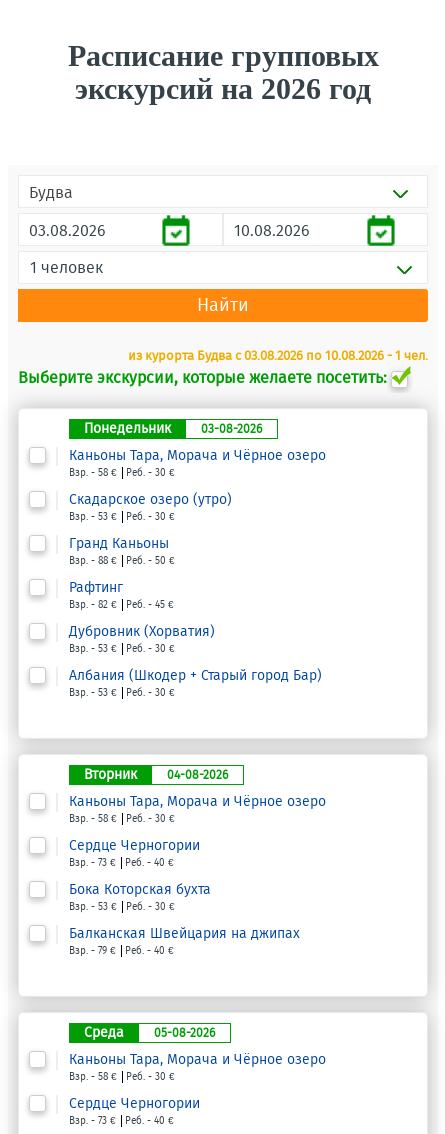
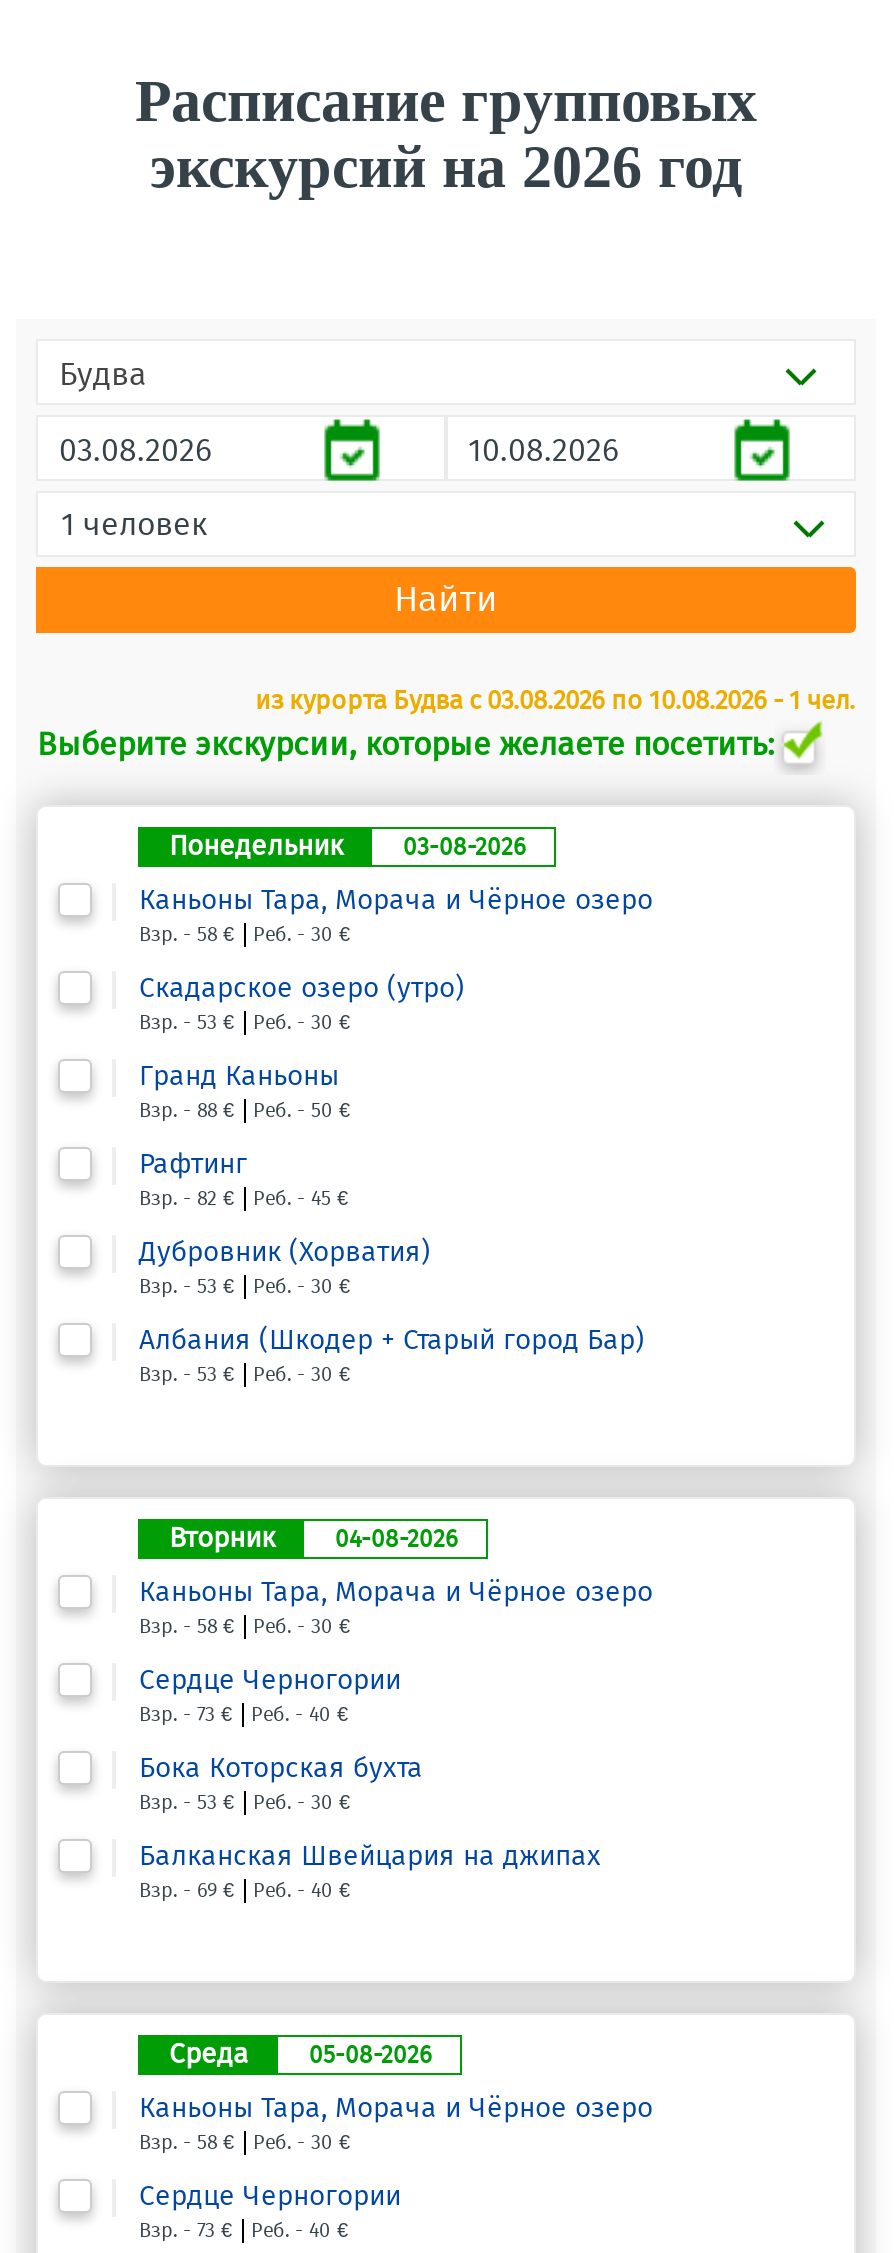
[69,945,174,957] Взр. - 79 € Реб. - 40 € -> [139,1879,351,1903] Взр. - 69 € Реб. - 40 €

